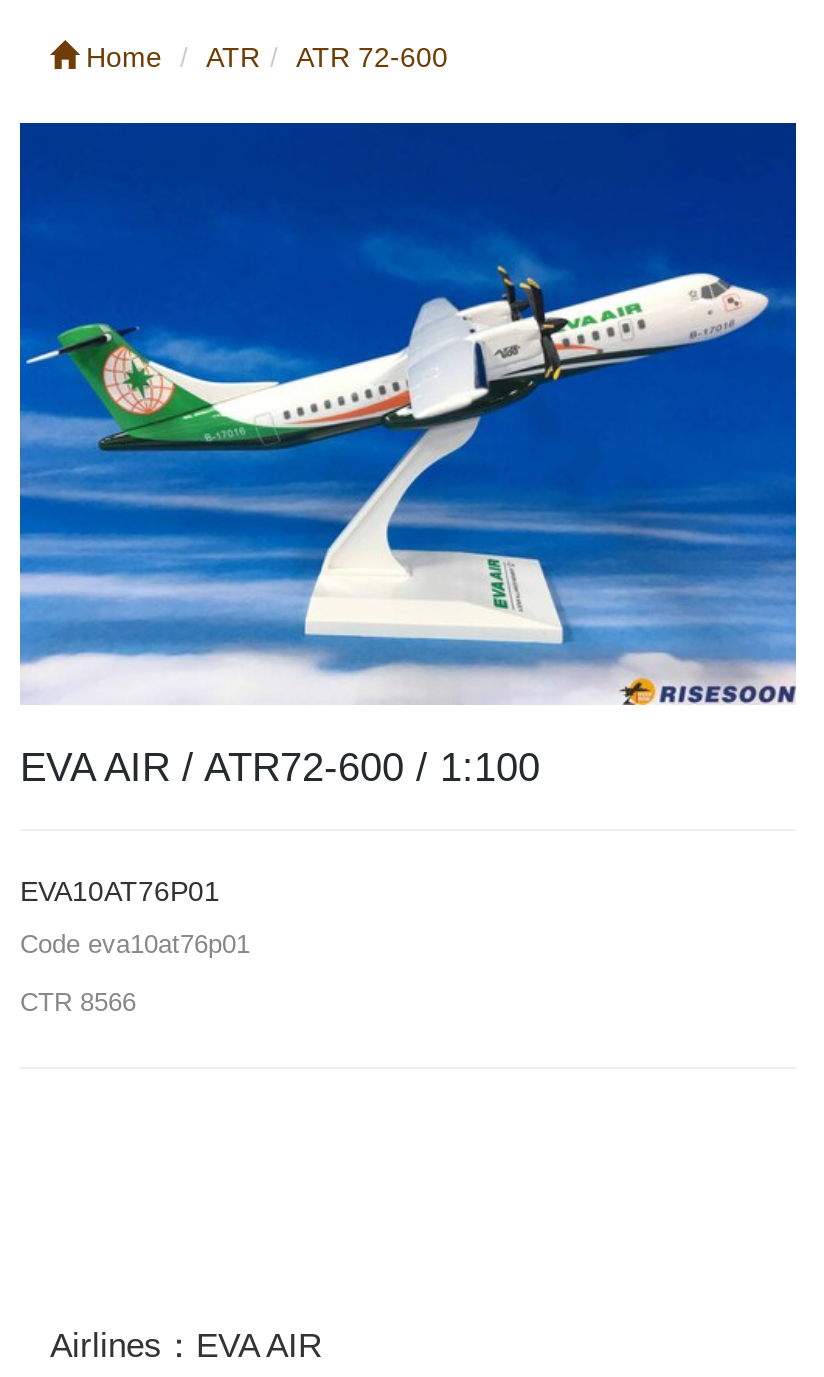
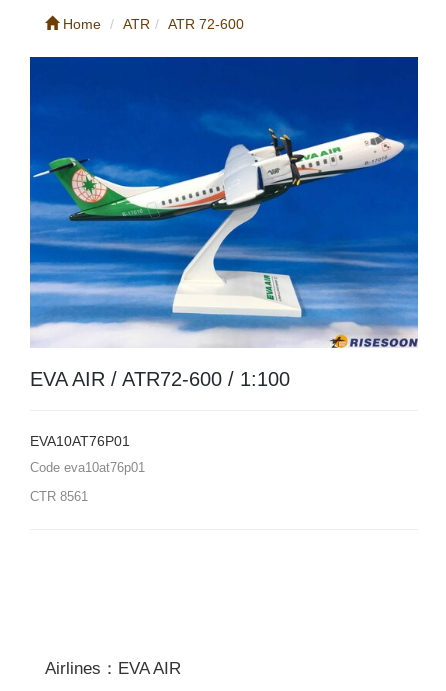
[20,987,136,1017] CTR 8566 -> [30,489,88,504] CTR 8561

